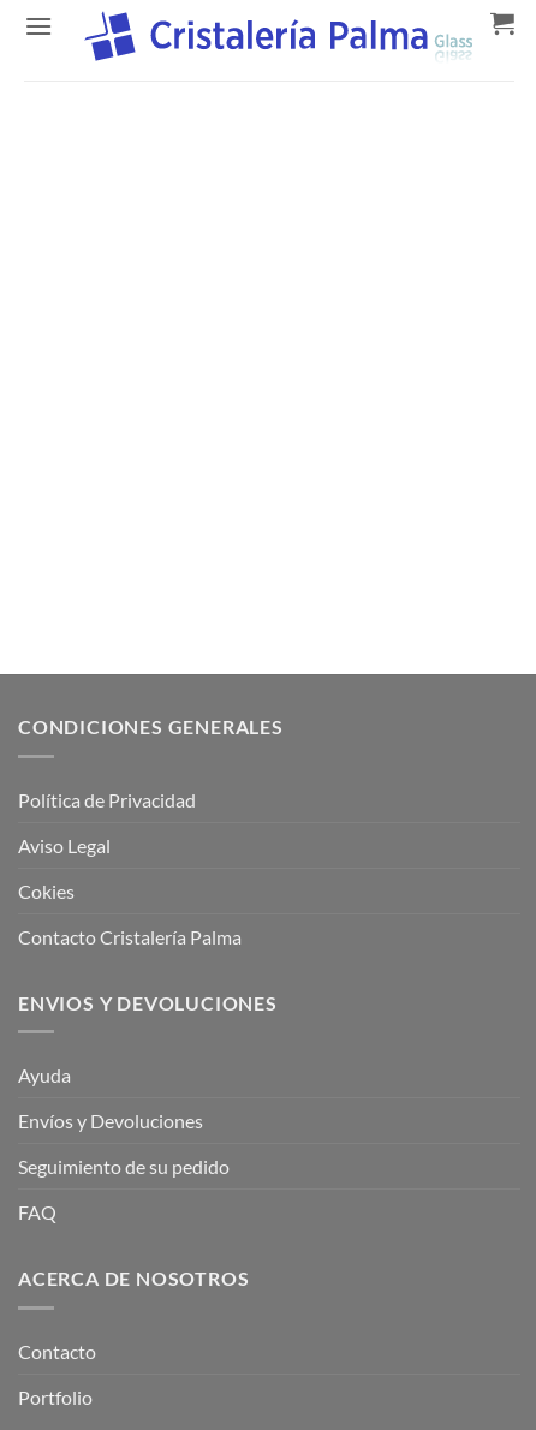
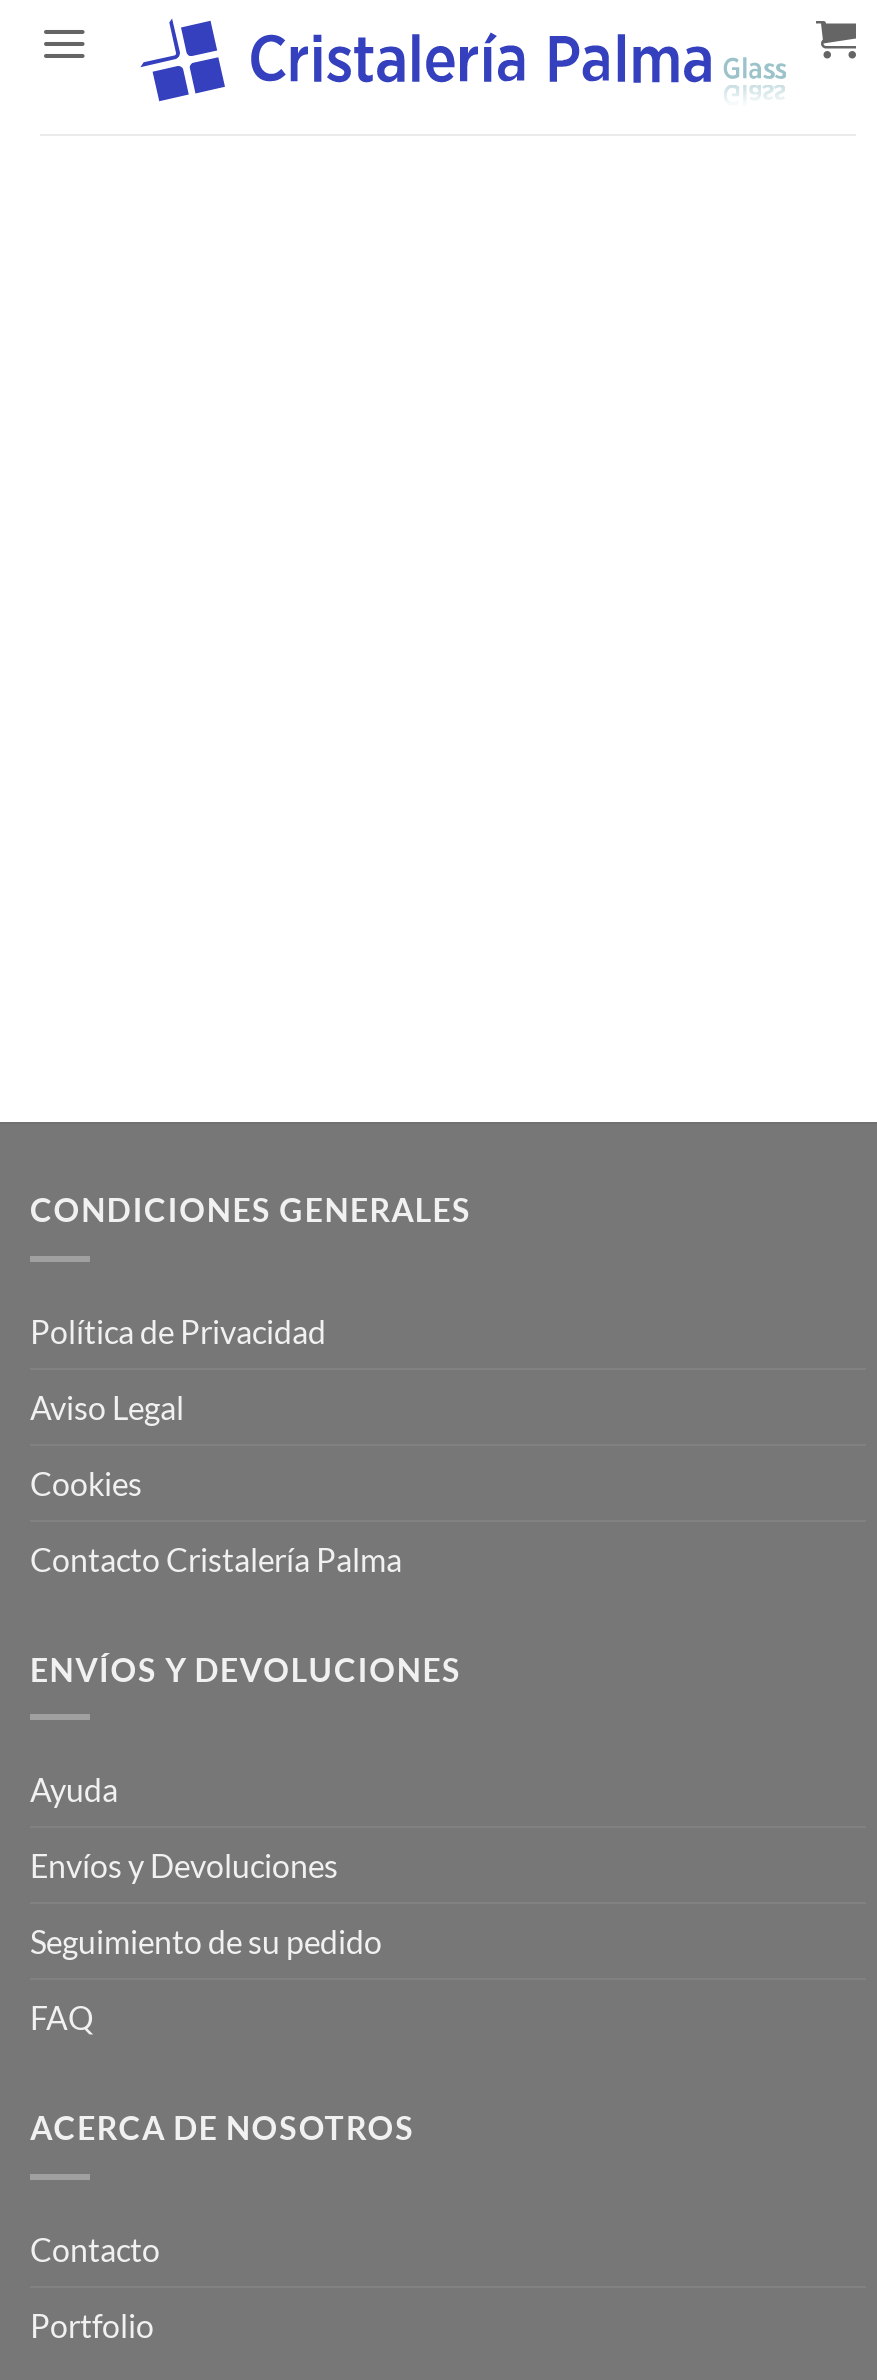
[18,879,75,902] Cokies -> [30,1463,142,1501] Cookies
[18,991,277,1014] ENVIOS Y DEVOLUCIONES -> [30,1649,462,1687] ENVÍOS Y DEVOLUCIONES

